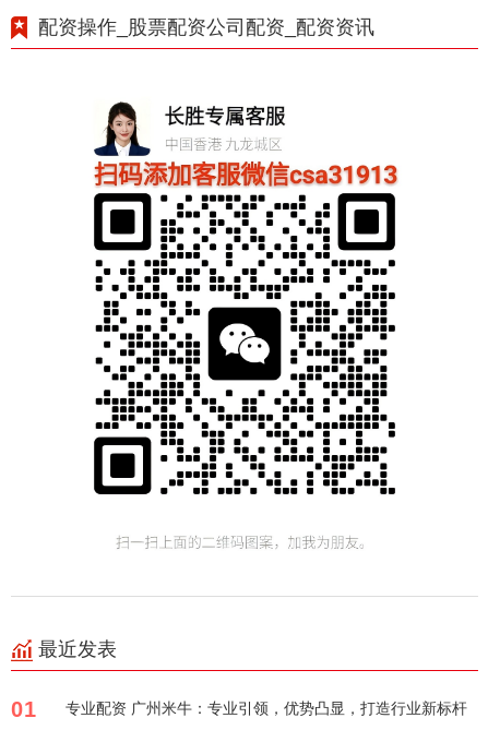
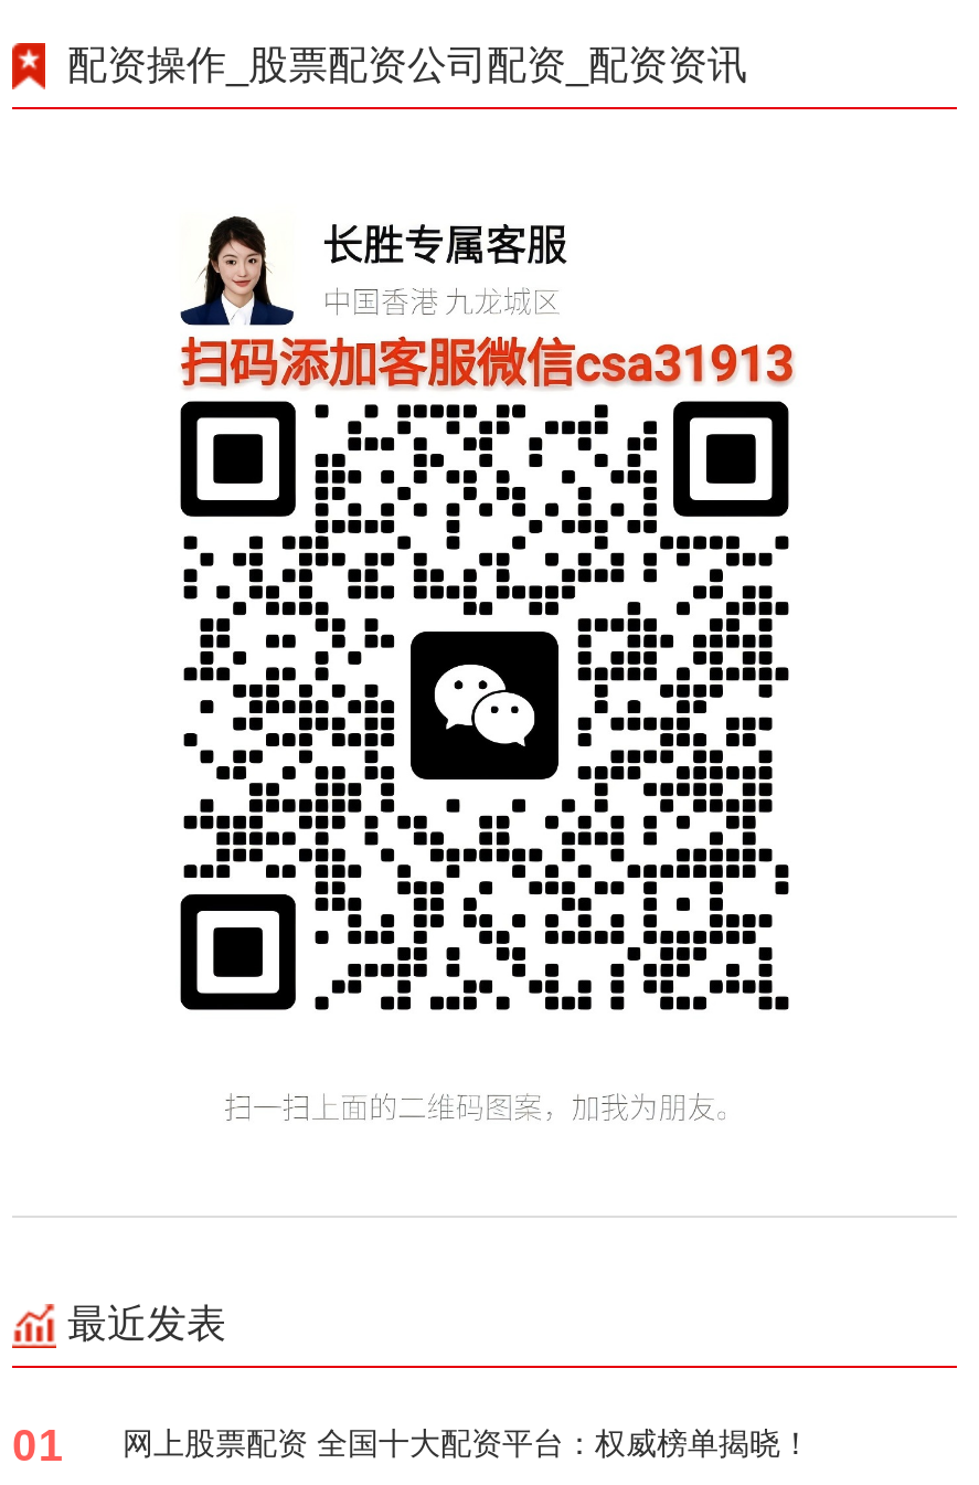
[66,697,467,718] 专业配资 广州米牛：专业引领，优势凸显，打造行业新标杆 -> [123,1420,811,1462] 网上股票配资 全国十大配资平台：权威榜单揭晓！

